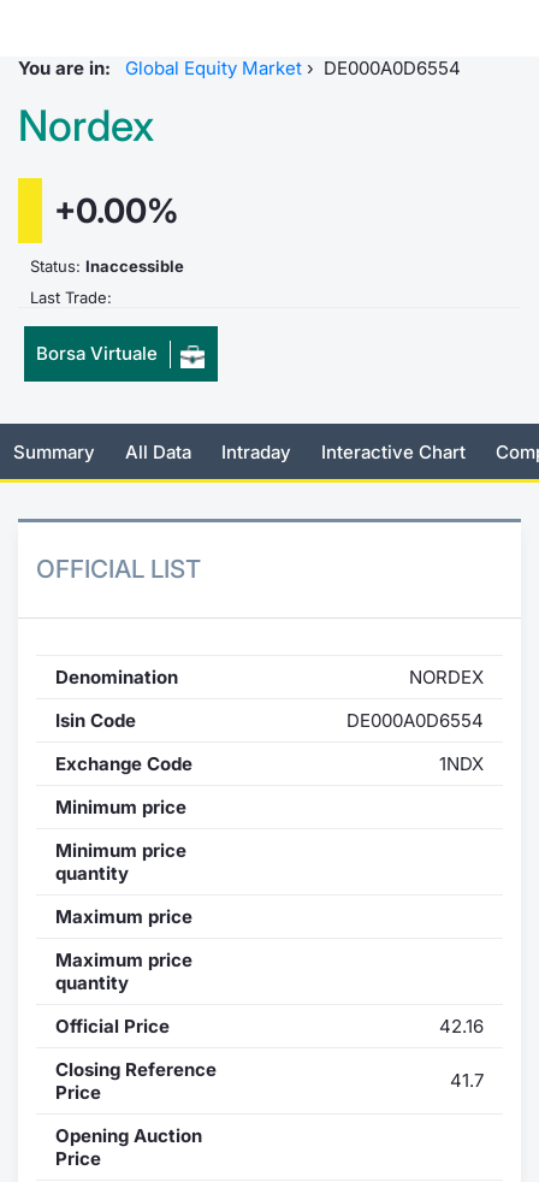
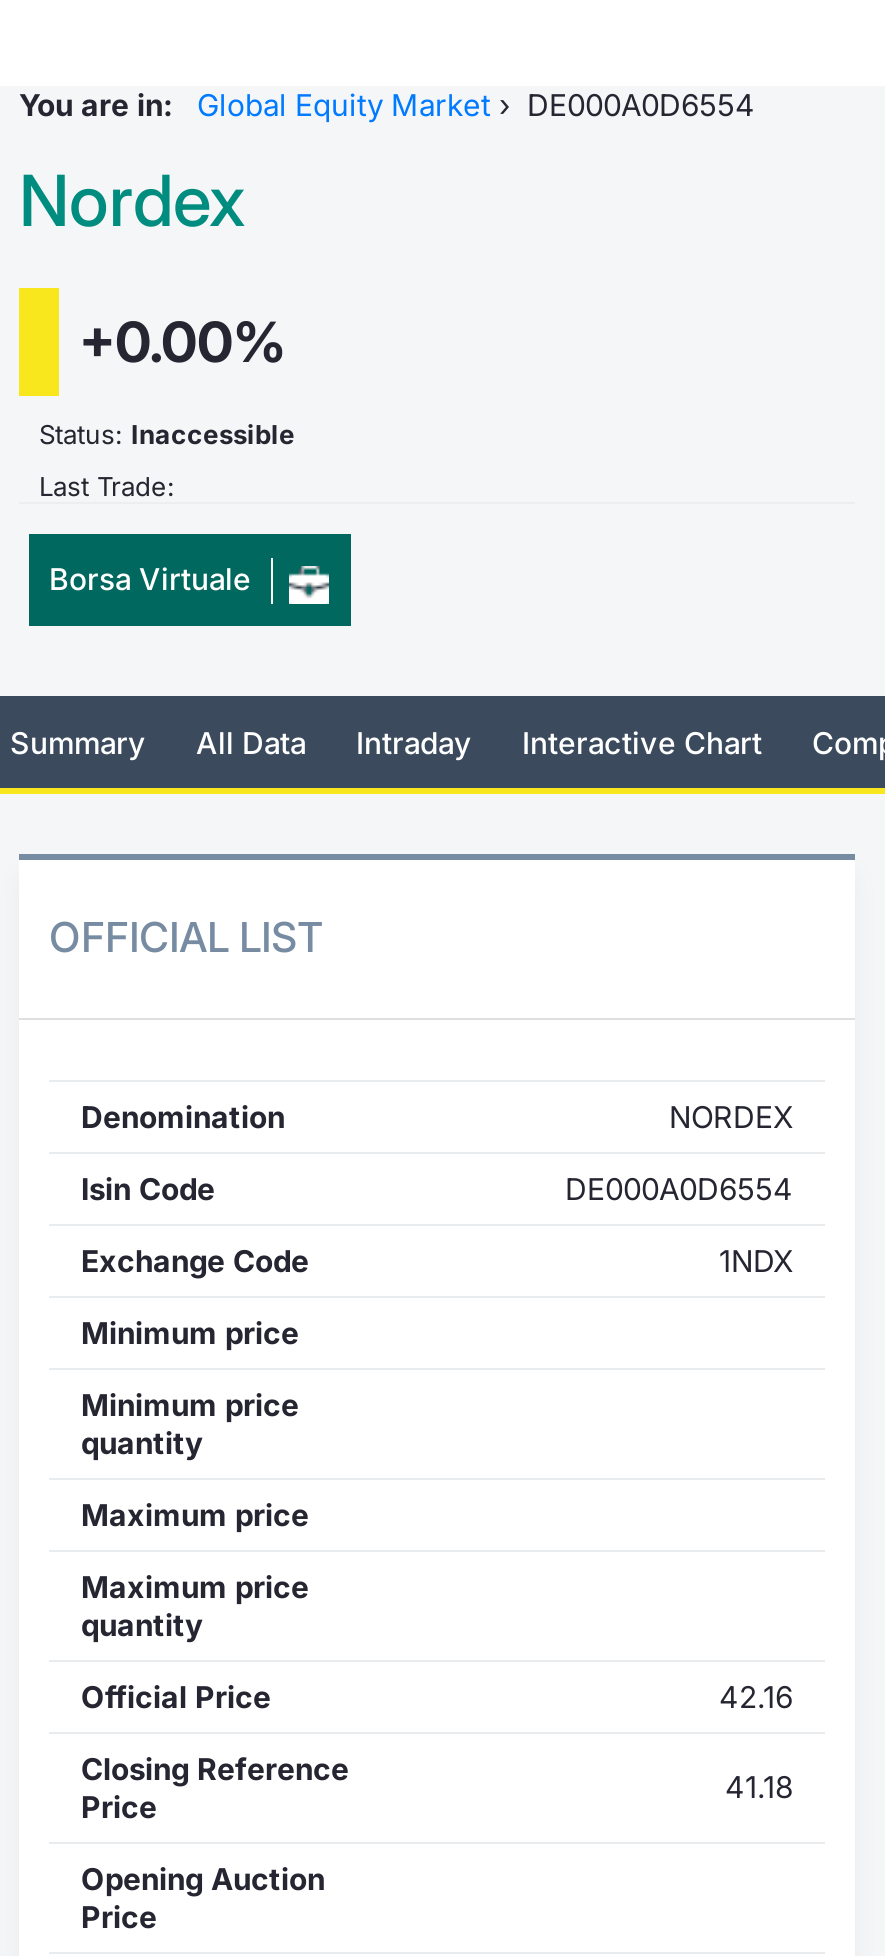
[450,1068,484,1091] 41.7 -> [725,1767,793,1805] 41.18

